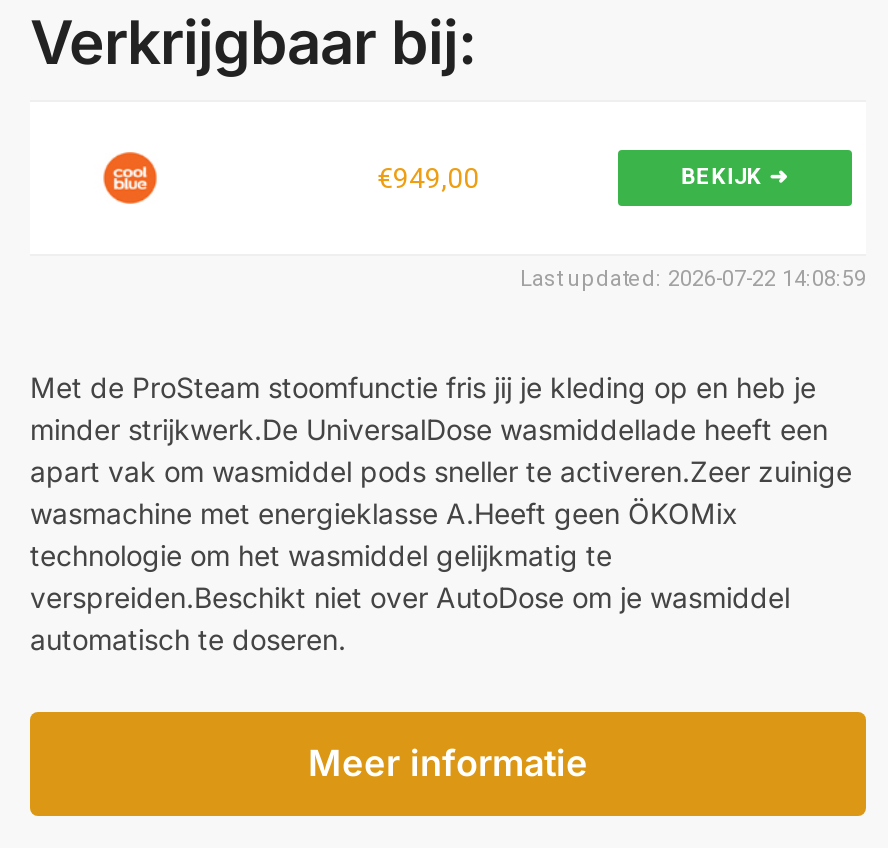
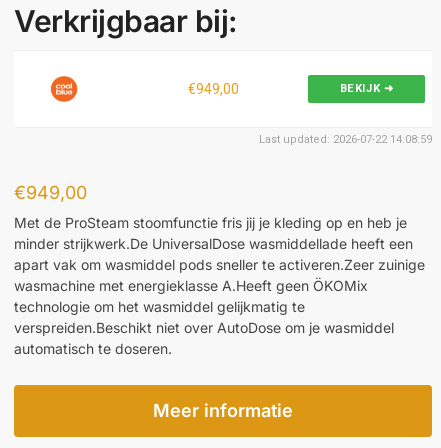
none -> [14,182,87,203] €949,00

